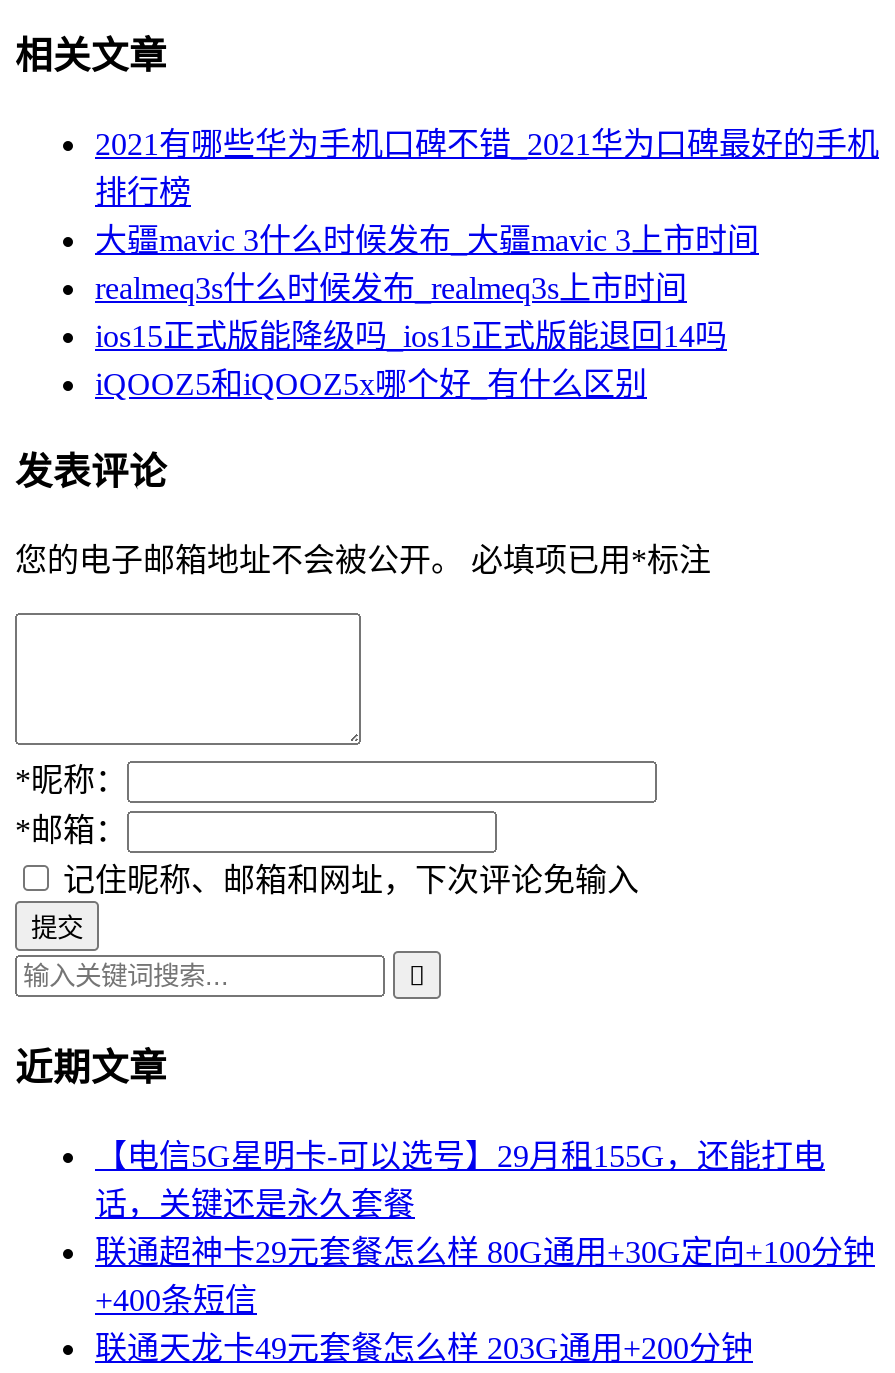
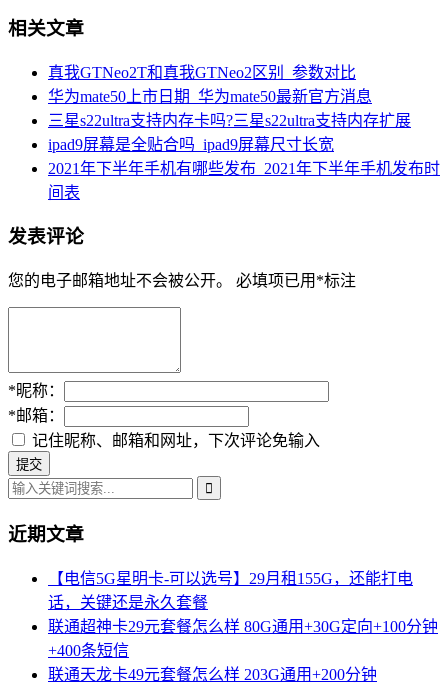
[95,126,879,400] 2021有哪些华为手机口碑不错_2021华为口碑最好的手机 | 排行榜 | 大疆mavic 3什么时候发布_大疆mavic 3上市时间 | realmeq3s什么时候发布_realmeq3s上市时间 | ios15正式版能降级吗_ios15正式版能退回14吗 | iQOOZ5和iQOOZ5x哪个好_有什么区别 -> [48,64,440,201] 真我GTNeo2T和真我GTNeo2区别_参数对比 | 华为mate50上市日期_华为mate50最新官方消息 | 三星s22ultra支持内存卡吗?三星s22ultra支持内存扩展 | ipad9屏幕是全贴合吗_ipad9屏幕尺寸长宽 | 2021年下半年手机有哪些发布_2021年下半年手机发布时 | 间表

